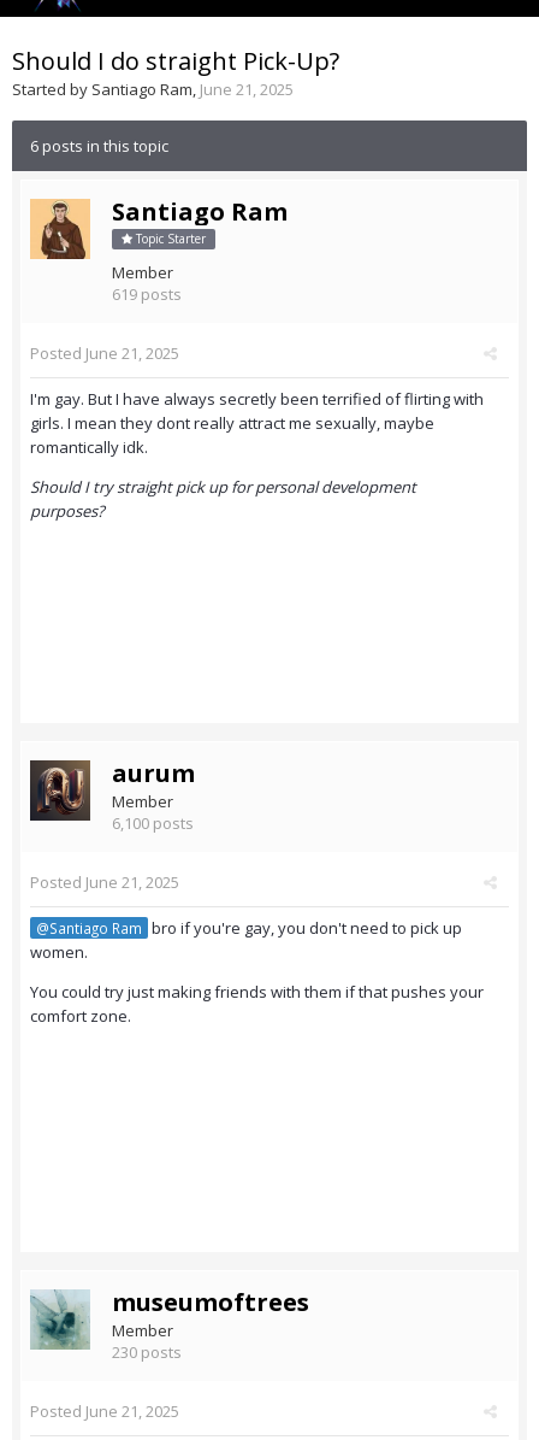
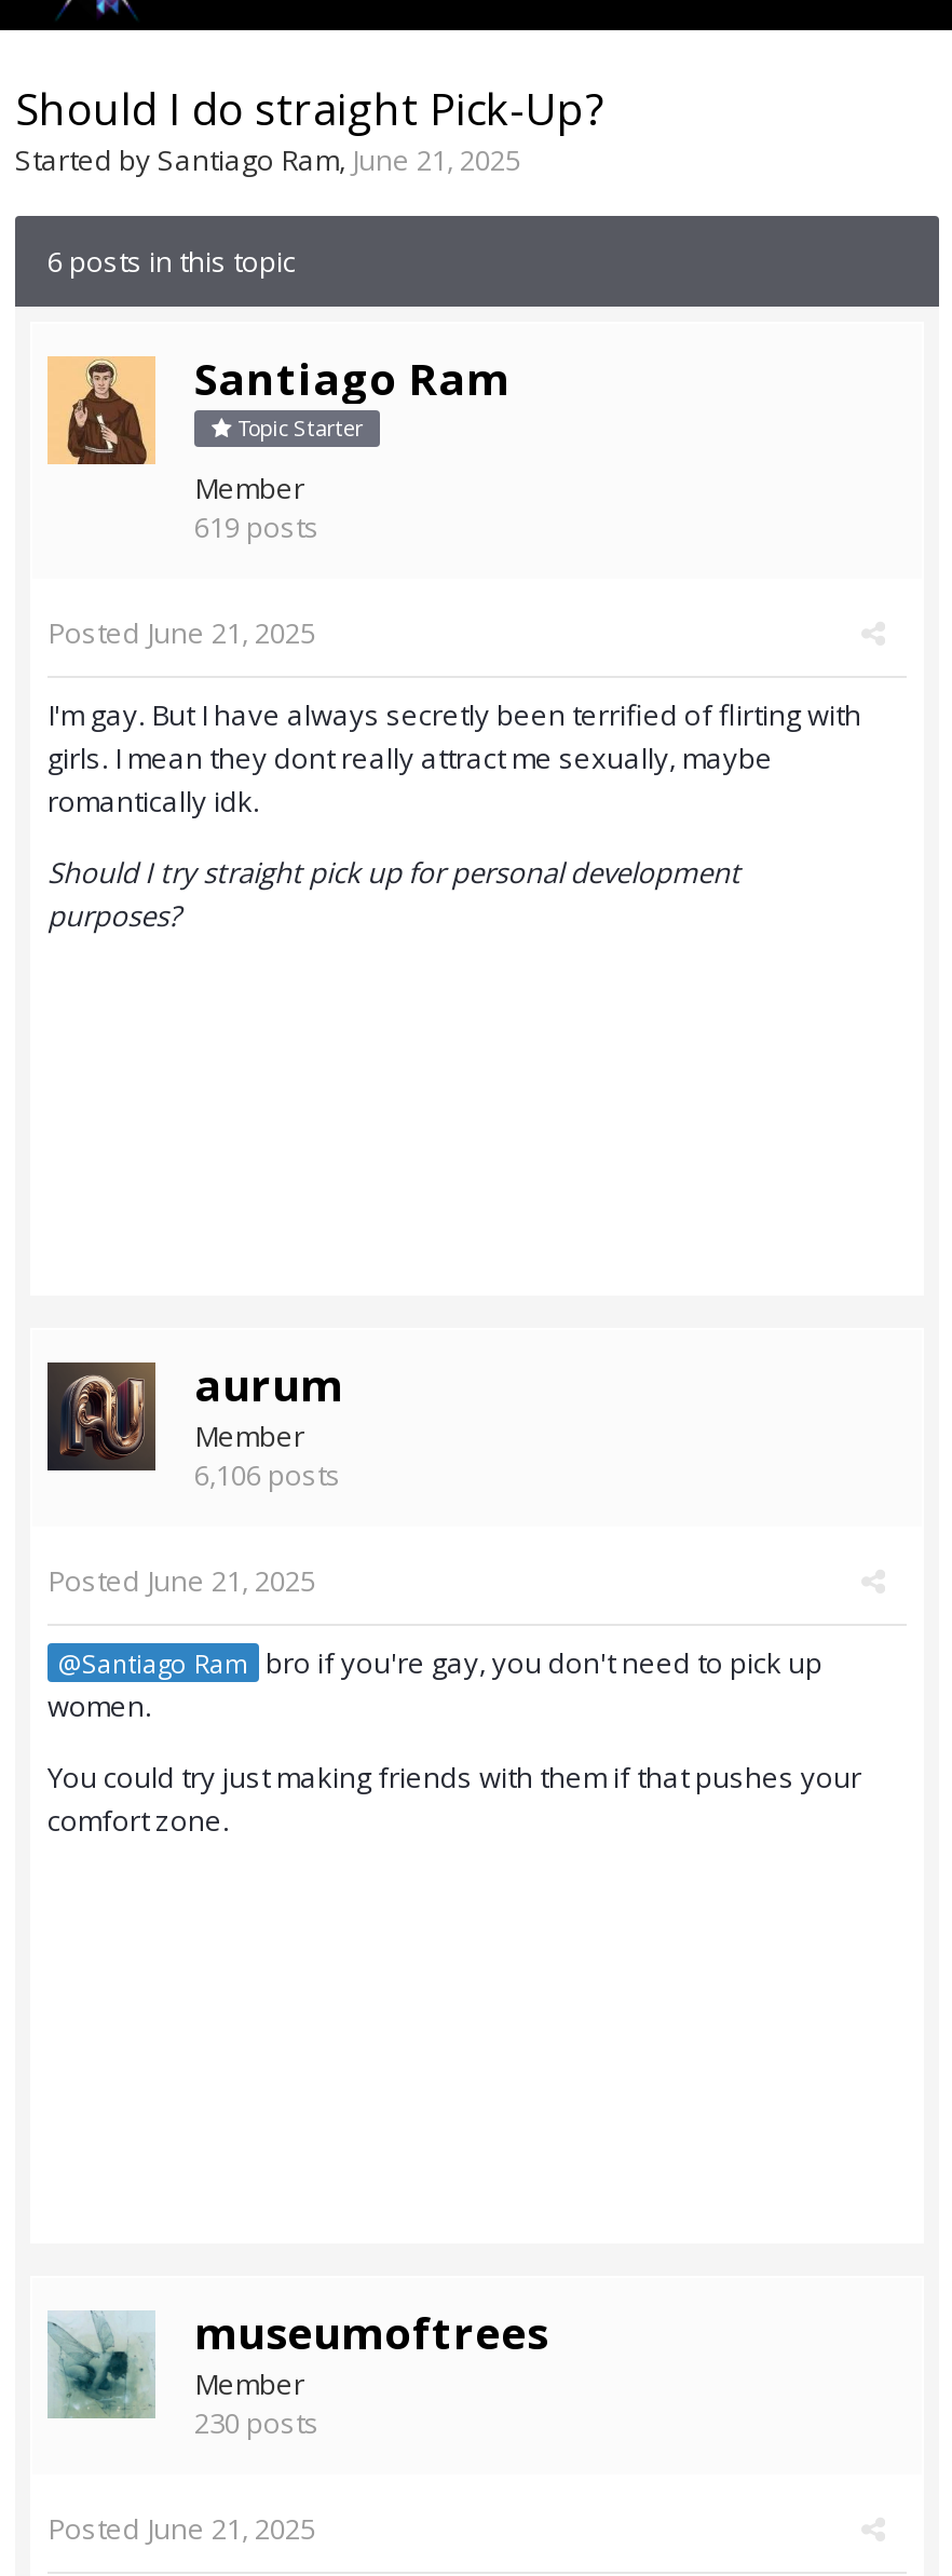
[112,812,194,834] 6,100 posts -> [194,1456,341,1494] 6,106 posts

